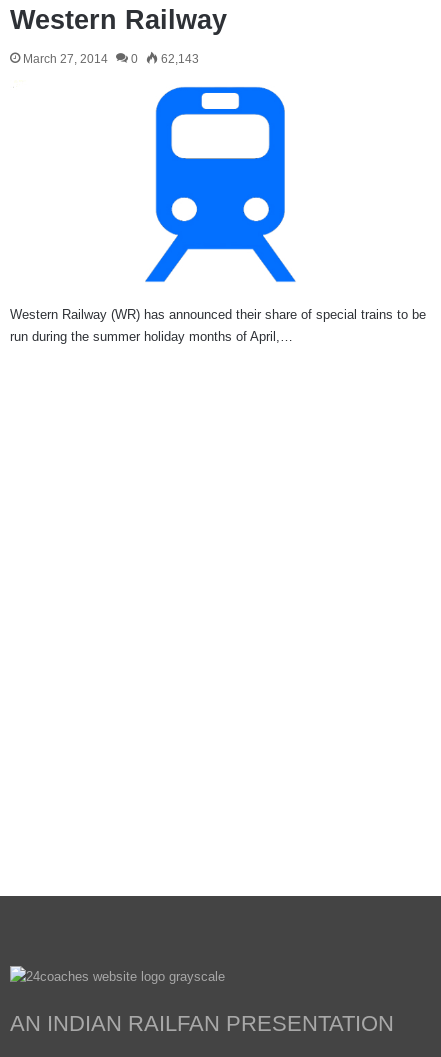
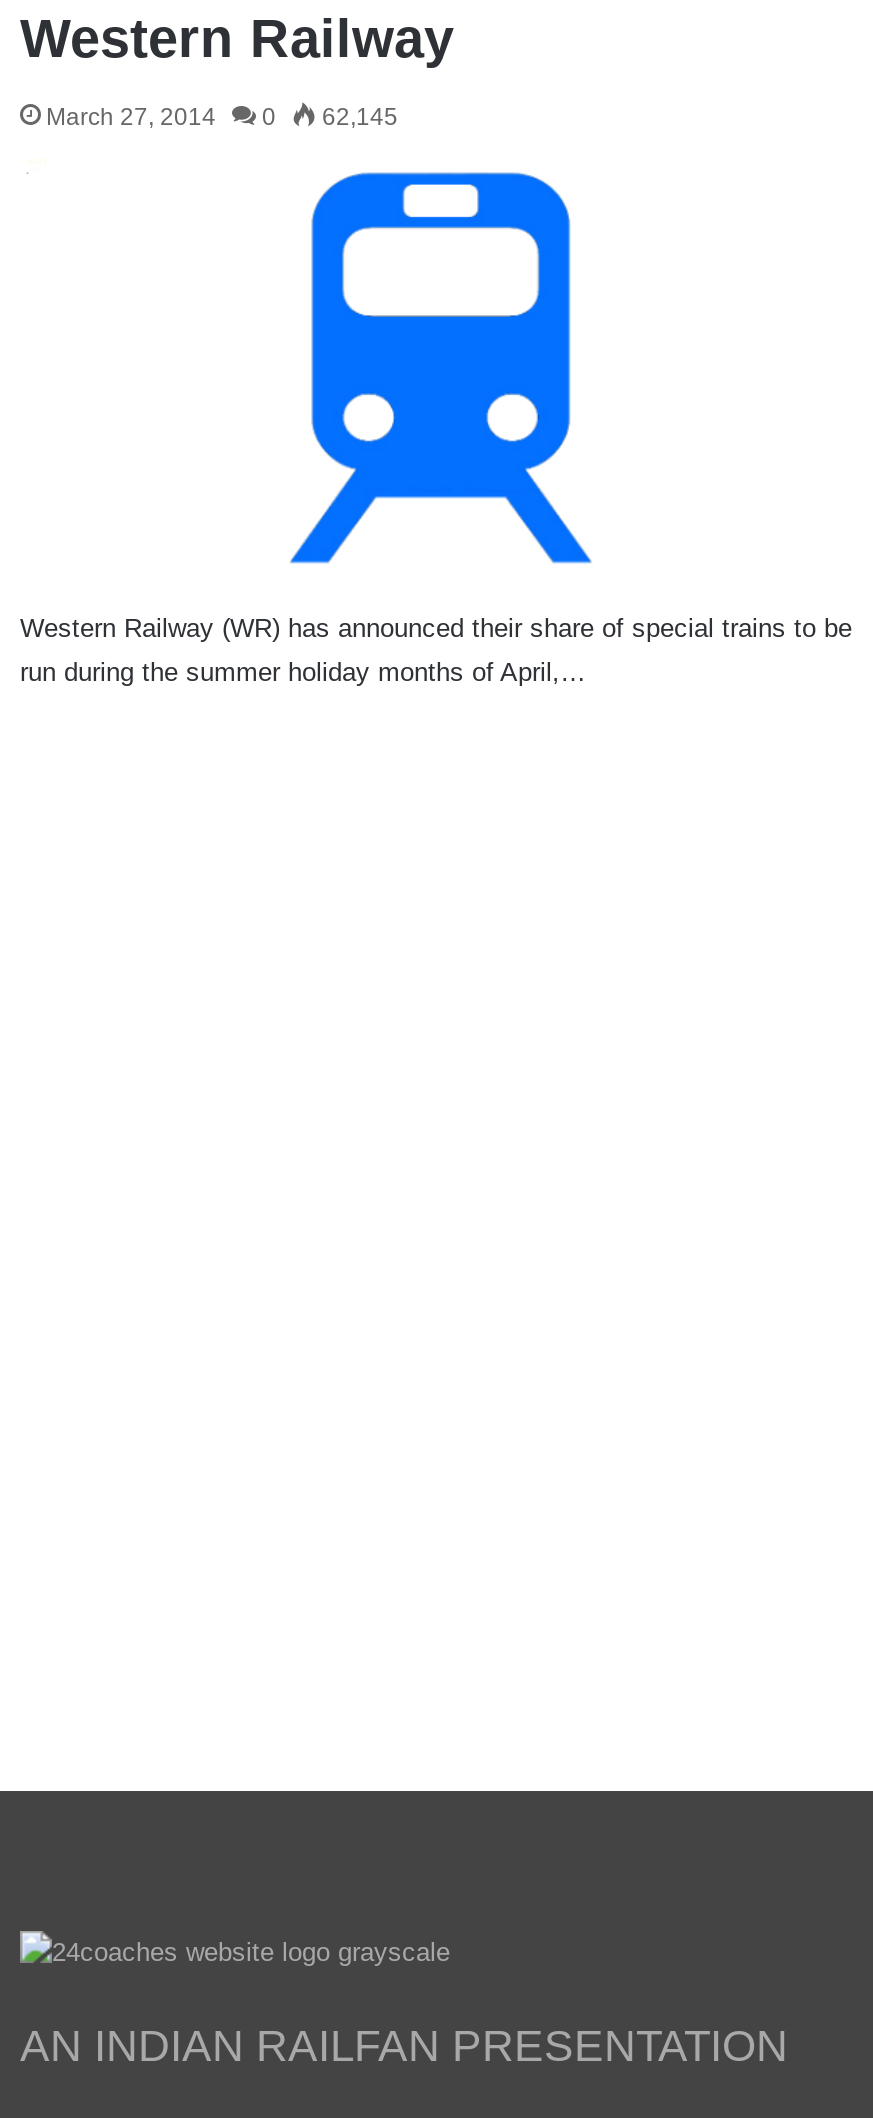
[23,52,199,66] March 27, 2014 0 62,143 -> [46,103,398,131] March 27, 2014 0 62,145

